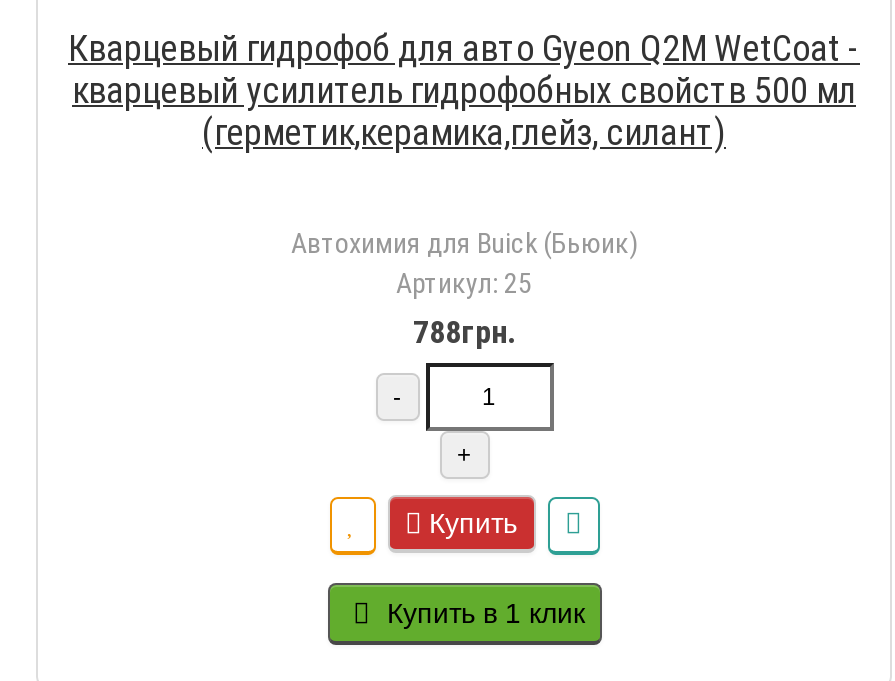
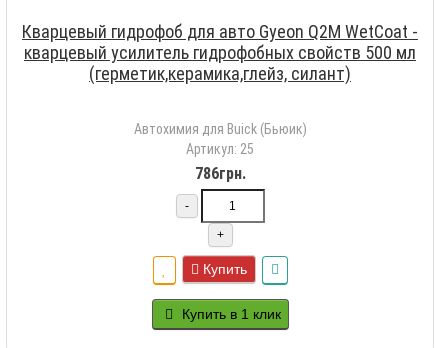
[413,312,515,350] 788грн. -> [194,164,245,183] 786грн.

